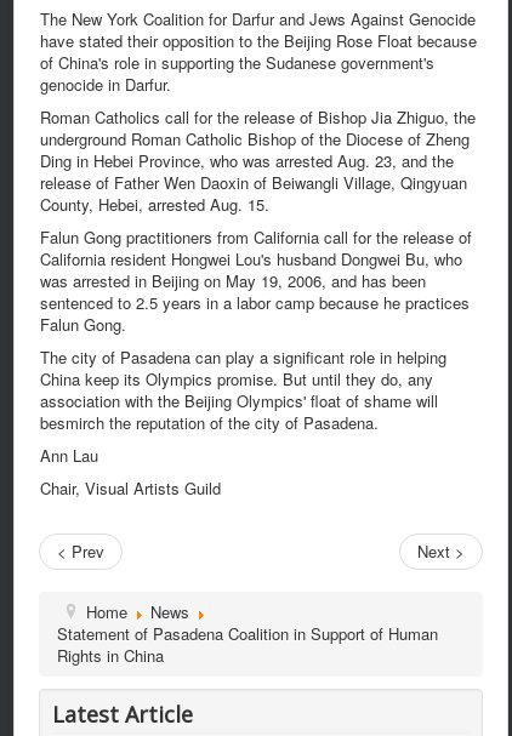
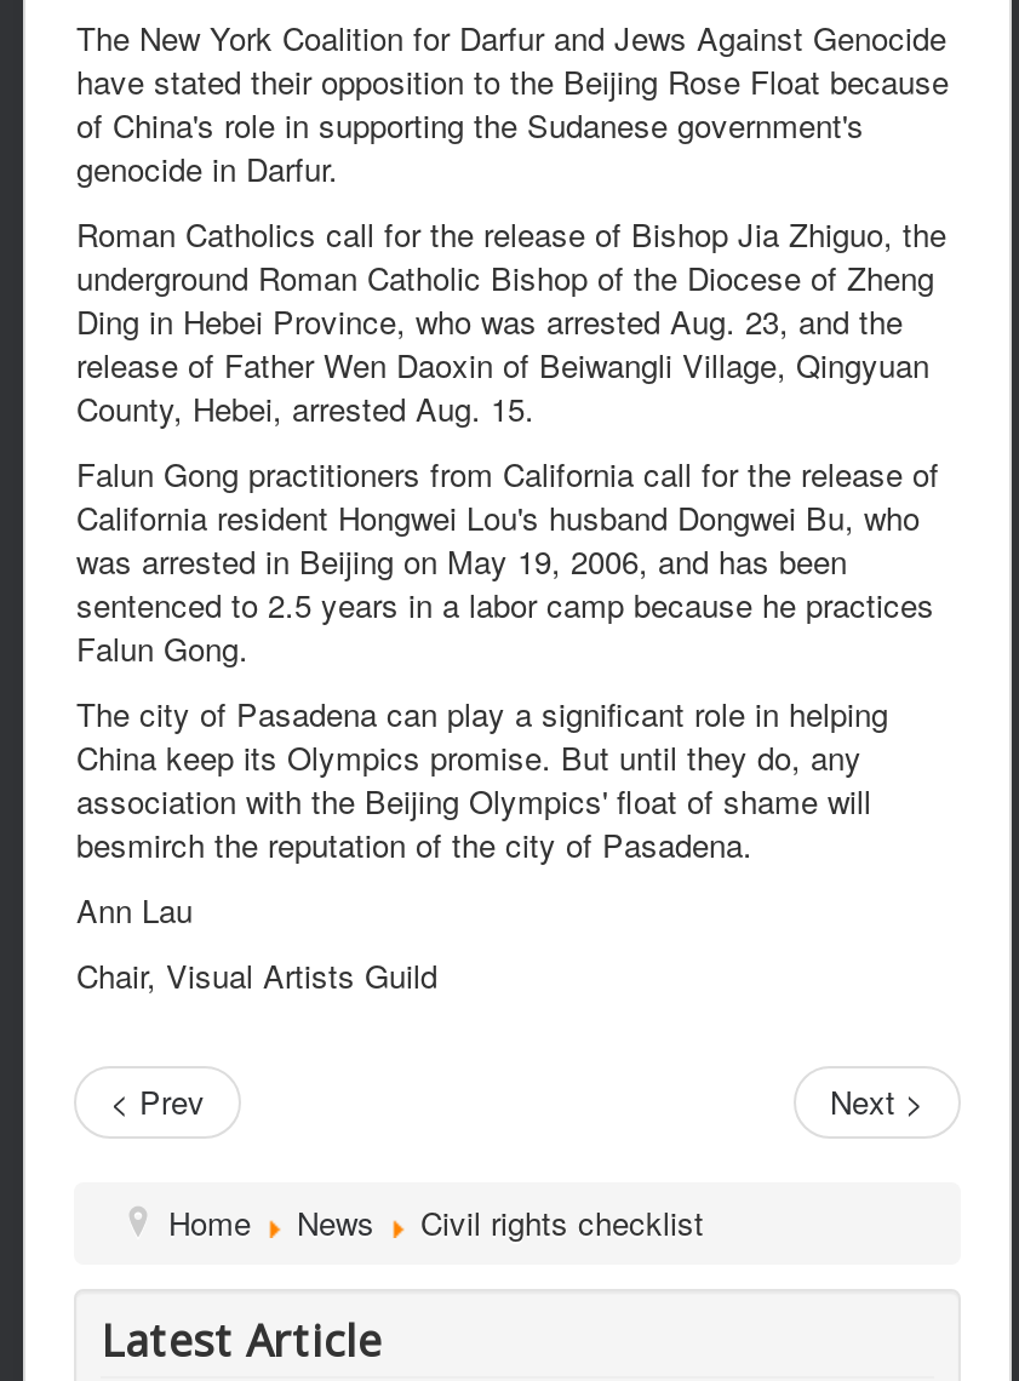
[57,622,438,667] Statement of Pasadena Coalition in Support of Human | Rights in China -> [420,1199,704,1245] Civil rights checklist

